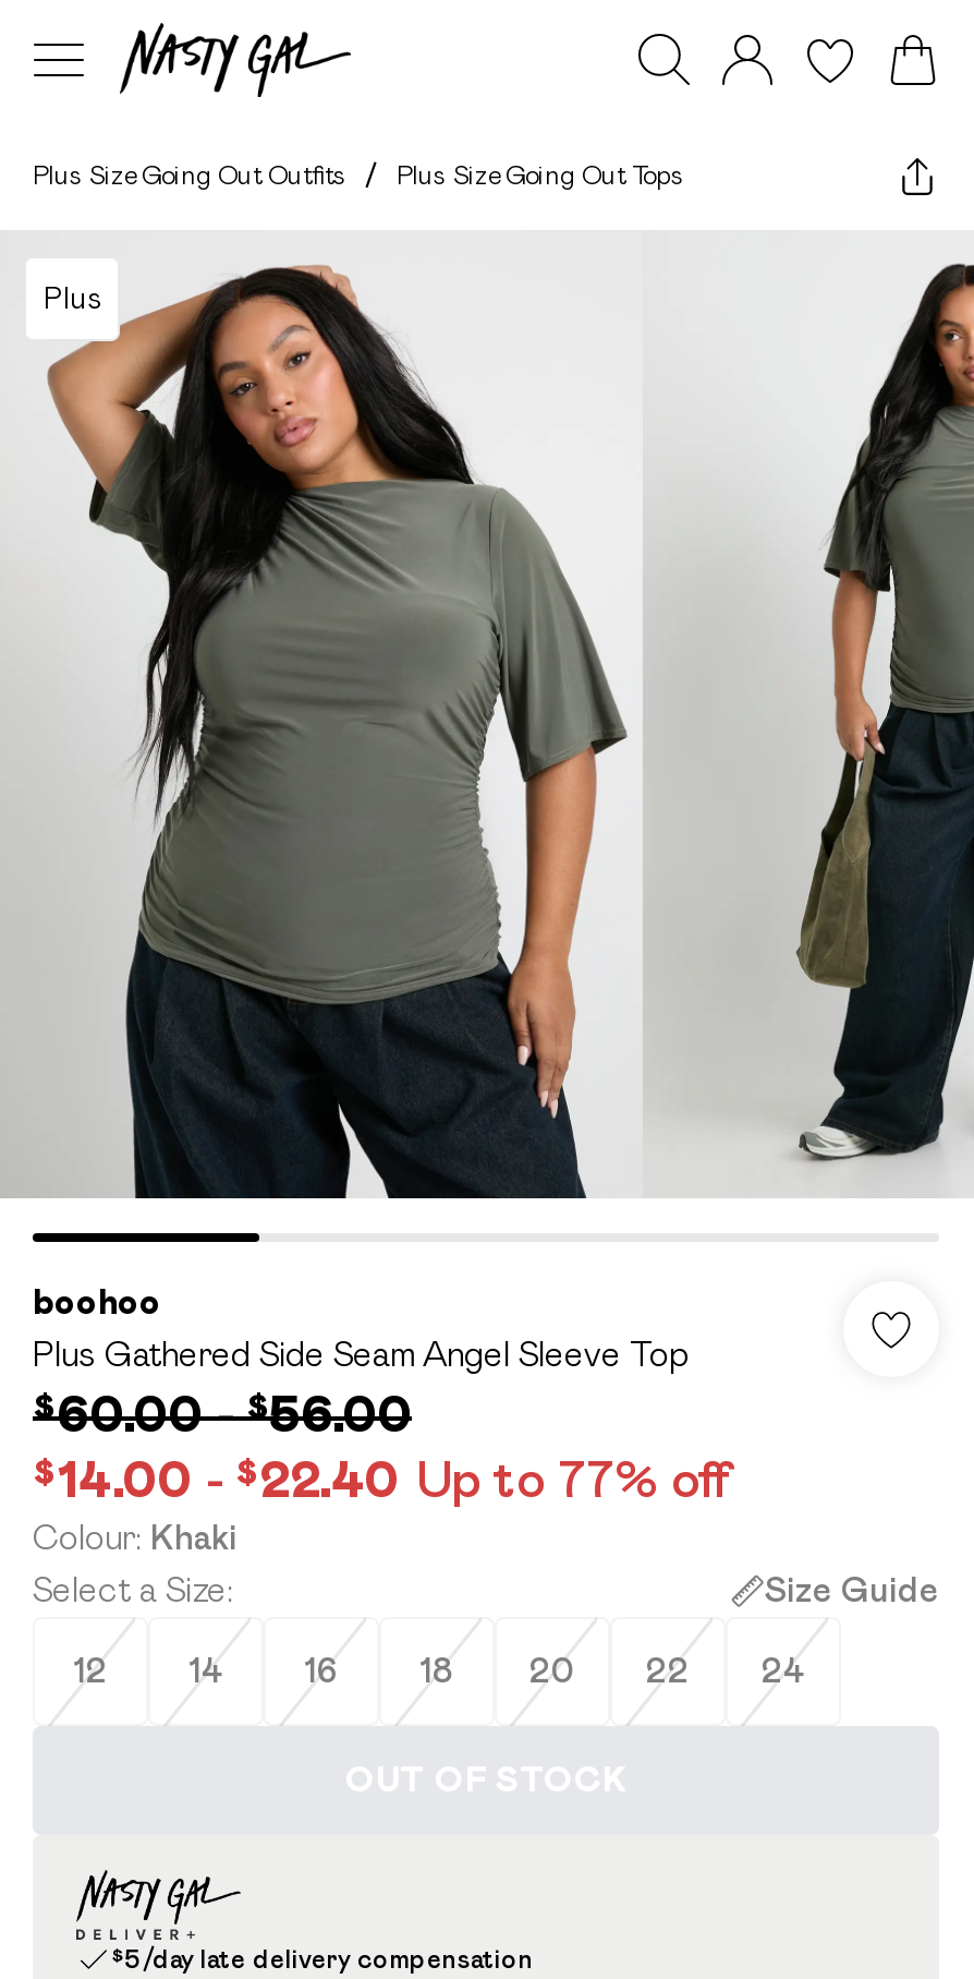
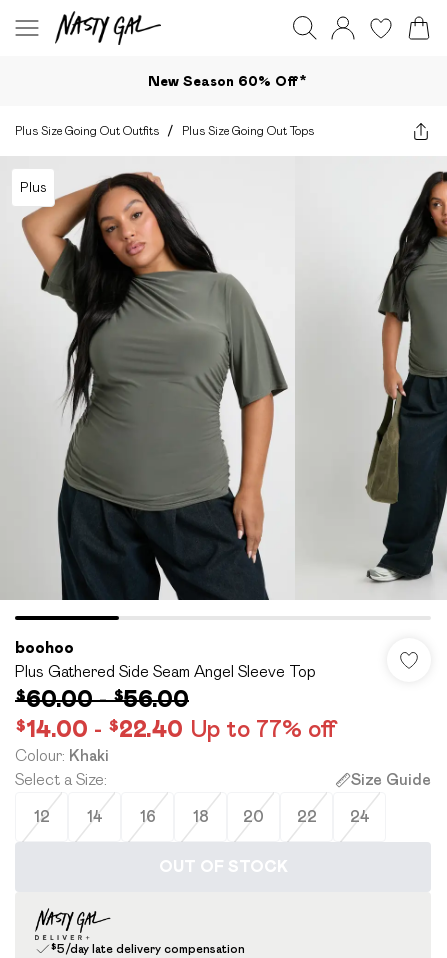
none -> [147,72,306,88] New Season 60% Off*

